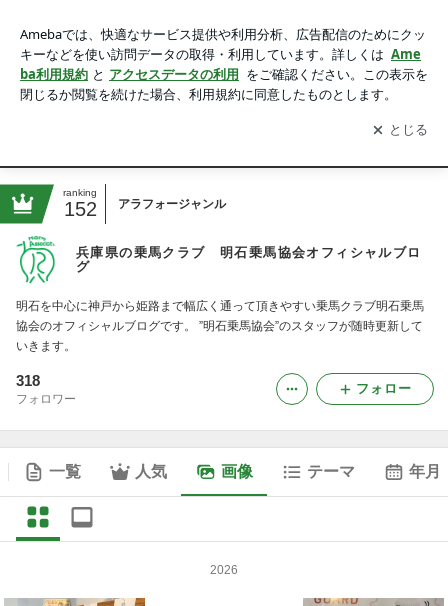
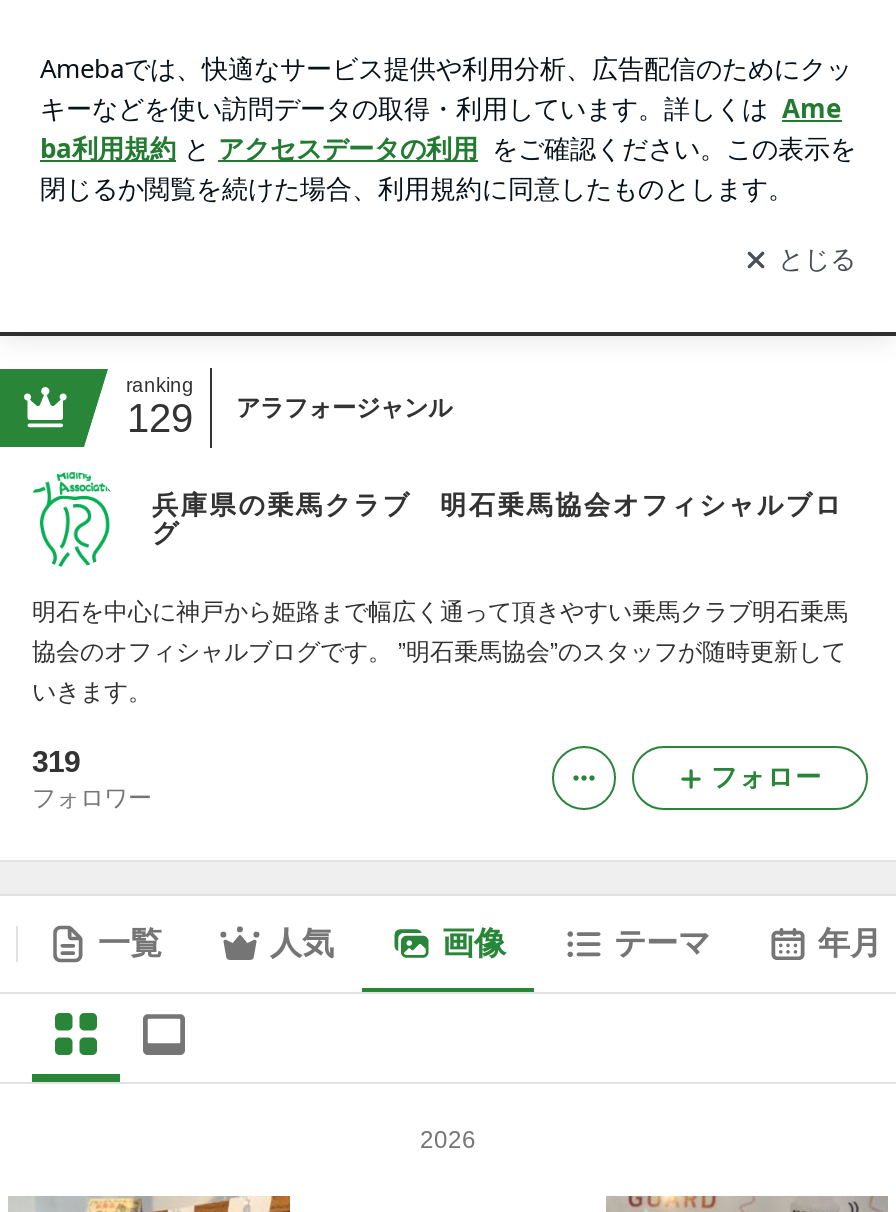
[63,196,226,220] 152 アラフォージャンル -> [127,393,452,440] 129 アラフォージャンル
[16,372,40,389] 318 -> [32,744,80,778] 319

